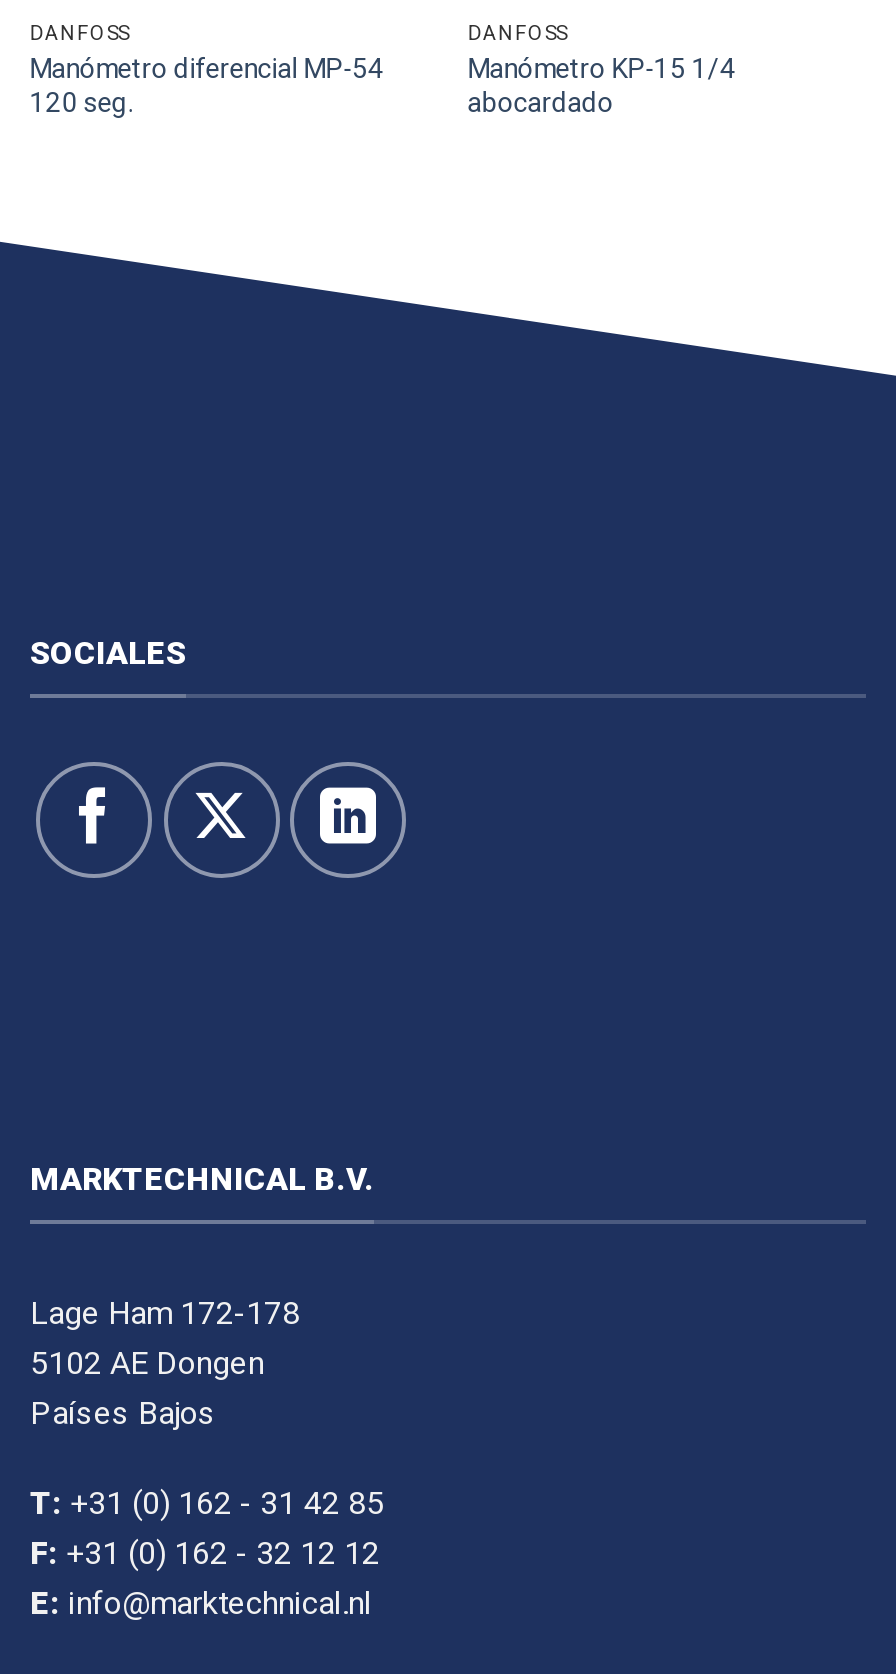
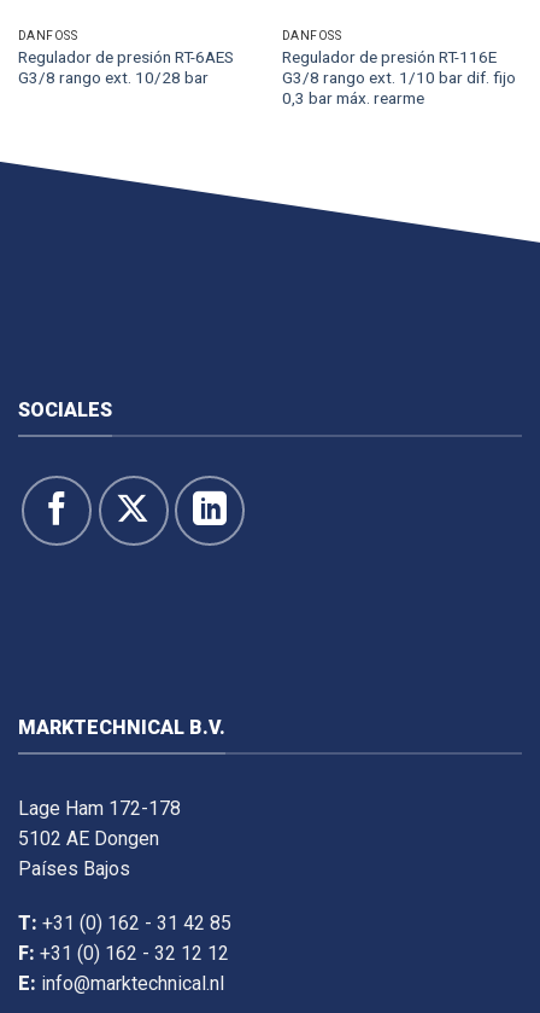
[30,52,384,118] Manómetro diferencial MP-54 | 120 seg. -> [18,47,234,87] Regulador de presión RT-6AES | G3/8 rango ext. 10/28 bar
[468,52,736,118] Manómetro KP-15 1/4 | abocardado -> [282,47,516,108] Regulador de presión RT-116E | G3/8 rango ext. 1/10 bar dif. fijo | 0,3 bar máx. rearme

